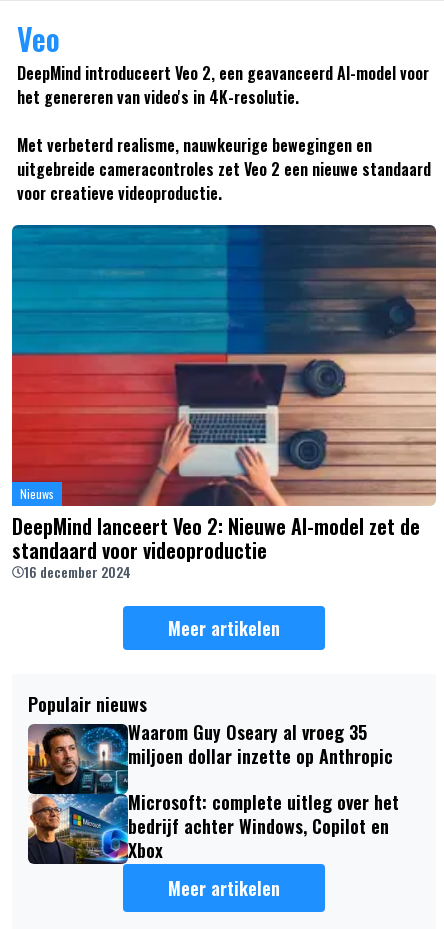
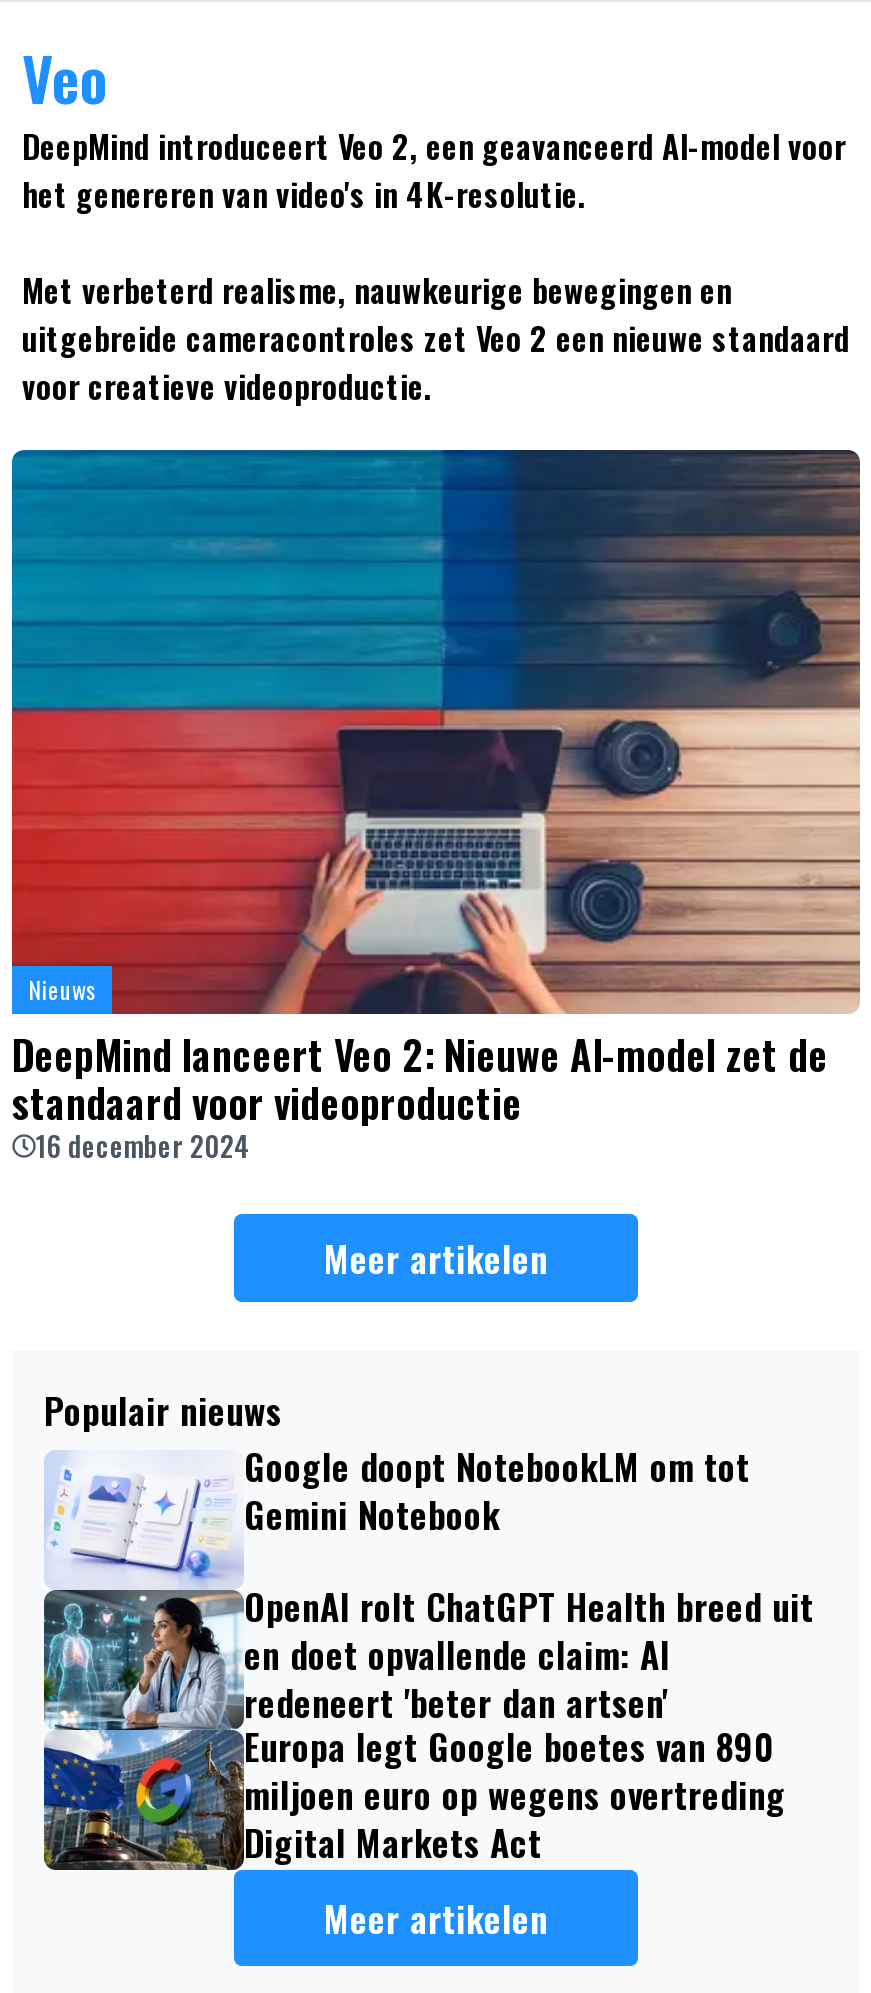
[27,719,393,864] [image] | Waarom Guy Oseary al vroeg 35 | miljoen dollar inzette op Anthropic -> [42,1441,750,1870] [image] | Google doopt NotebookLM om tot | Gemini Notebook
[128,789,399,863] Microsoft: complete uitleg over het | bedrijf achter Windows, Copilot en | Xbox -> [244,1581,814,1869] OpenAI rolt ChatGPT Health breed uit | en doet opvallende claim: AI | redeneert 'beter dan artsen' | Europa legt Google boetes van 890 | miljoen euro op wegens overtreding | Digital Markets Act

